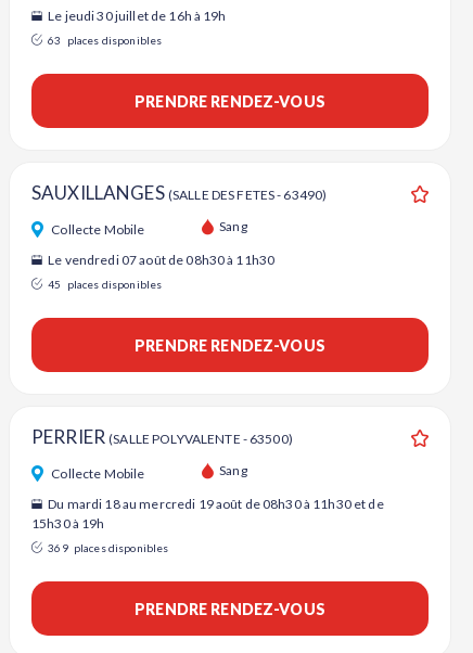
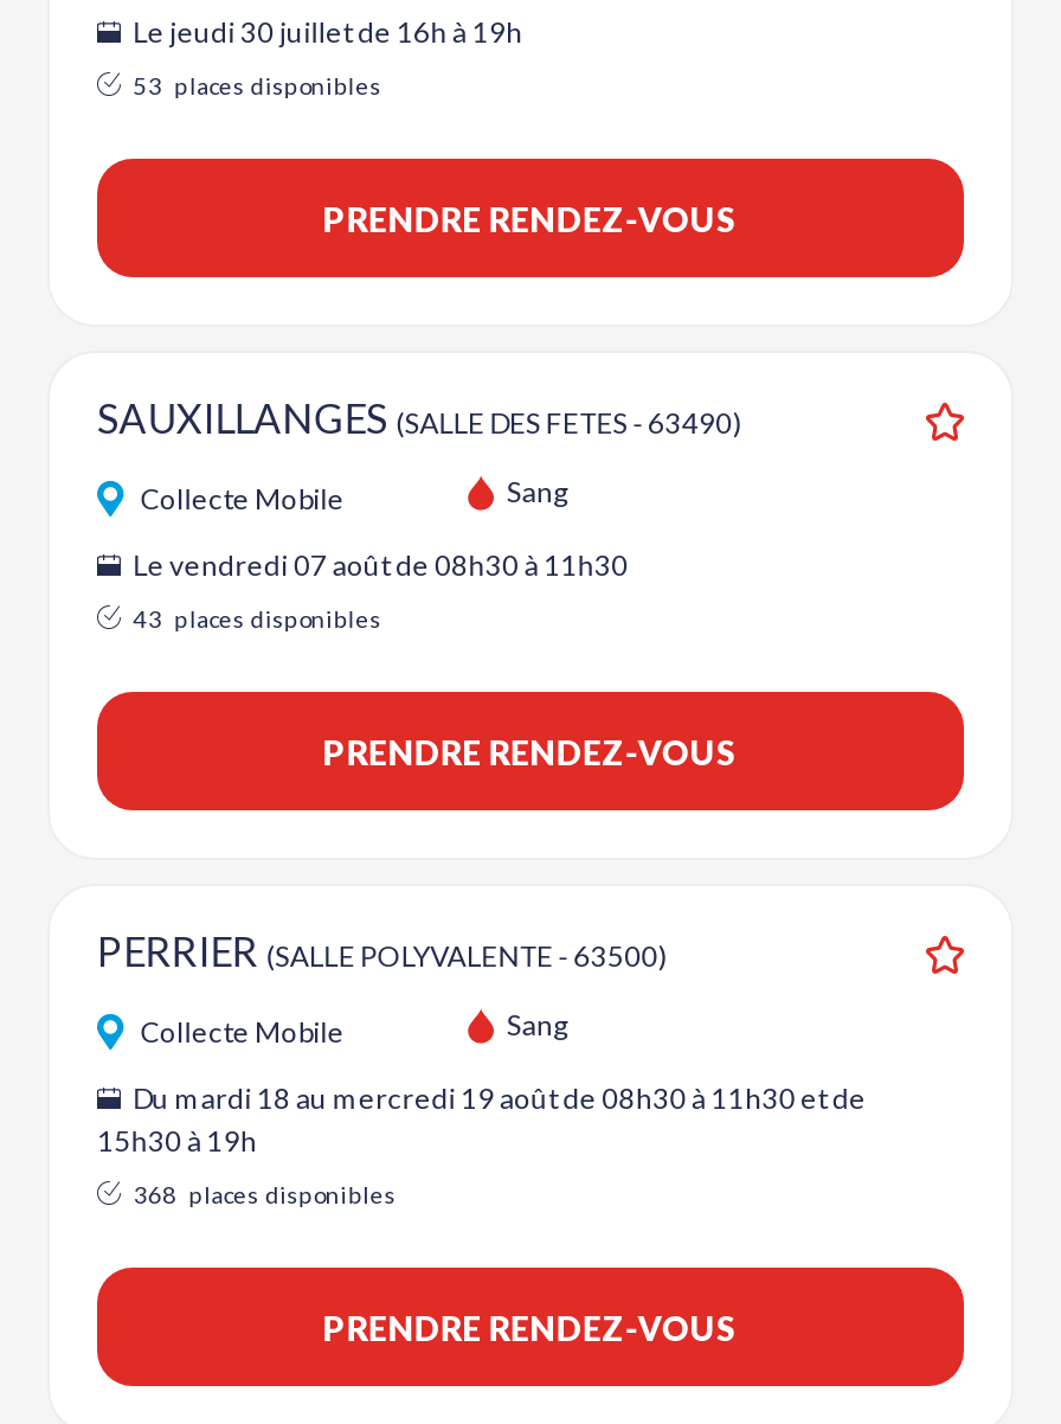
[48,34,162,47] 63 places disponibles -> [133,71,382,100] 53 places disponibles
[48,278,162,291] 45 places disponibles -> [133,604,382,633] 43 places disponibles
[48,541,169,554] 369 places disponibles -> [133,1180,396,1208] 368 places disponibles

